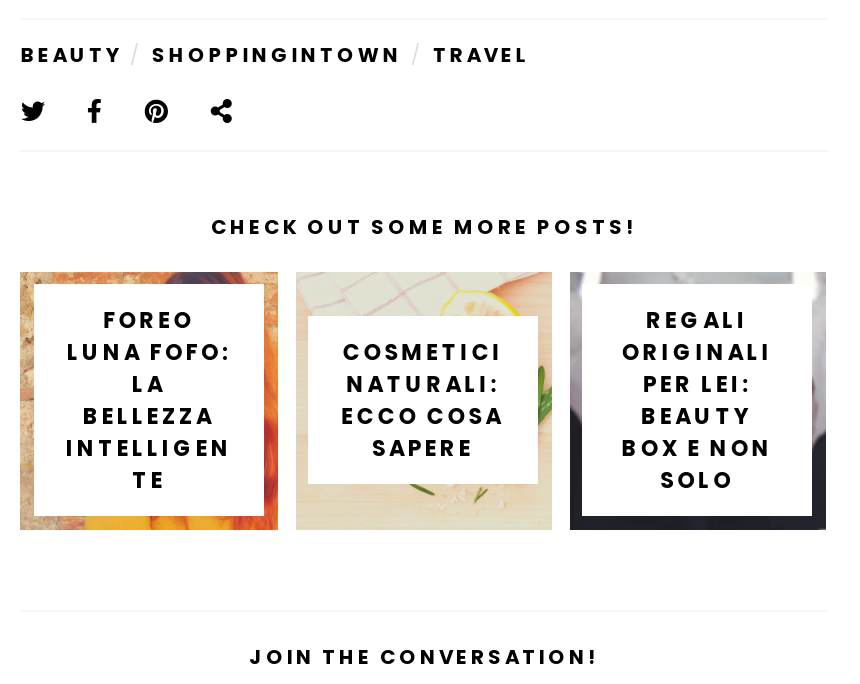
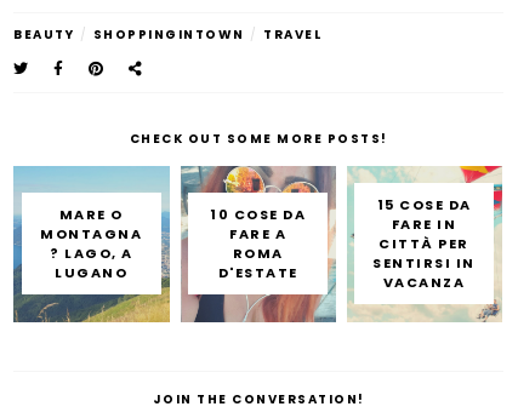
[18,270,280,532] [image] | FOREO | LUNA FOFO: | LA | BELLEZZA | INTELLIGEN | TE -> [12,165,171,323] [image] | MARE O | MONTAGNA | ? LAGO, A | LUGANO
[296,270,554,530] [image] | COSMETICI | NATURALI: | ECCO COSA | SAPERE -> [180,165,337,323] [image] | 10 COSE DA | FARE A | ROMA | D'ESTATE
[568,272,828,532] [image] | REGALI | ORIGINALI | PER LEI: | BEAUTY | BOX E NON | SOLO -> [347,165,503,322] [image] | 15 COSE DA | FARE IN | CITTÀ PER | SENTIRSI IN | VACANZA

